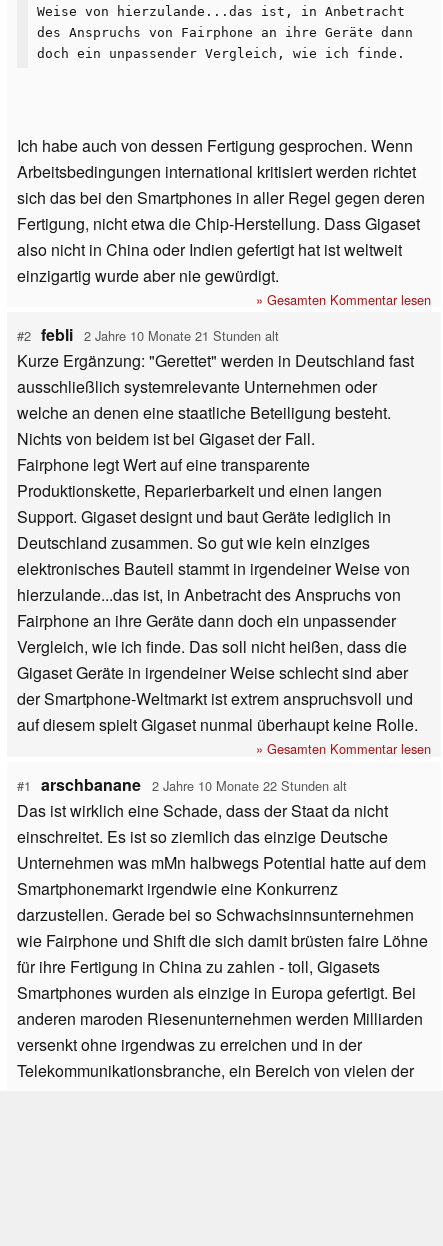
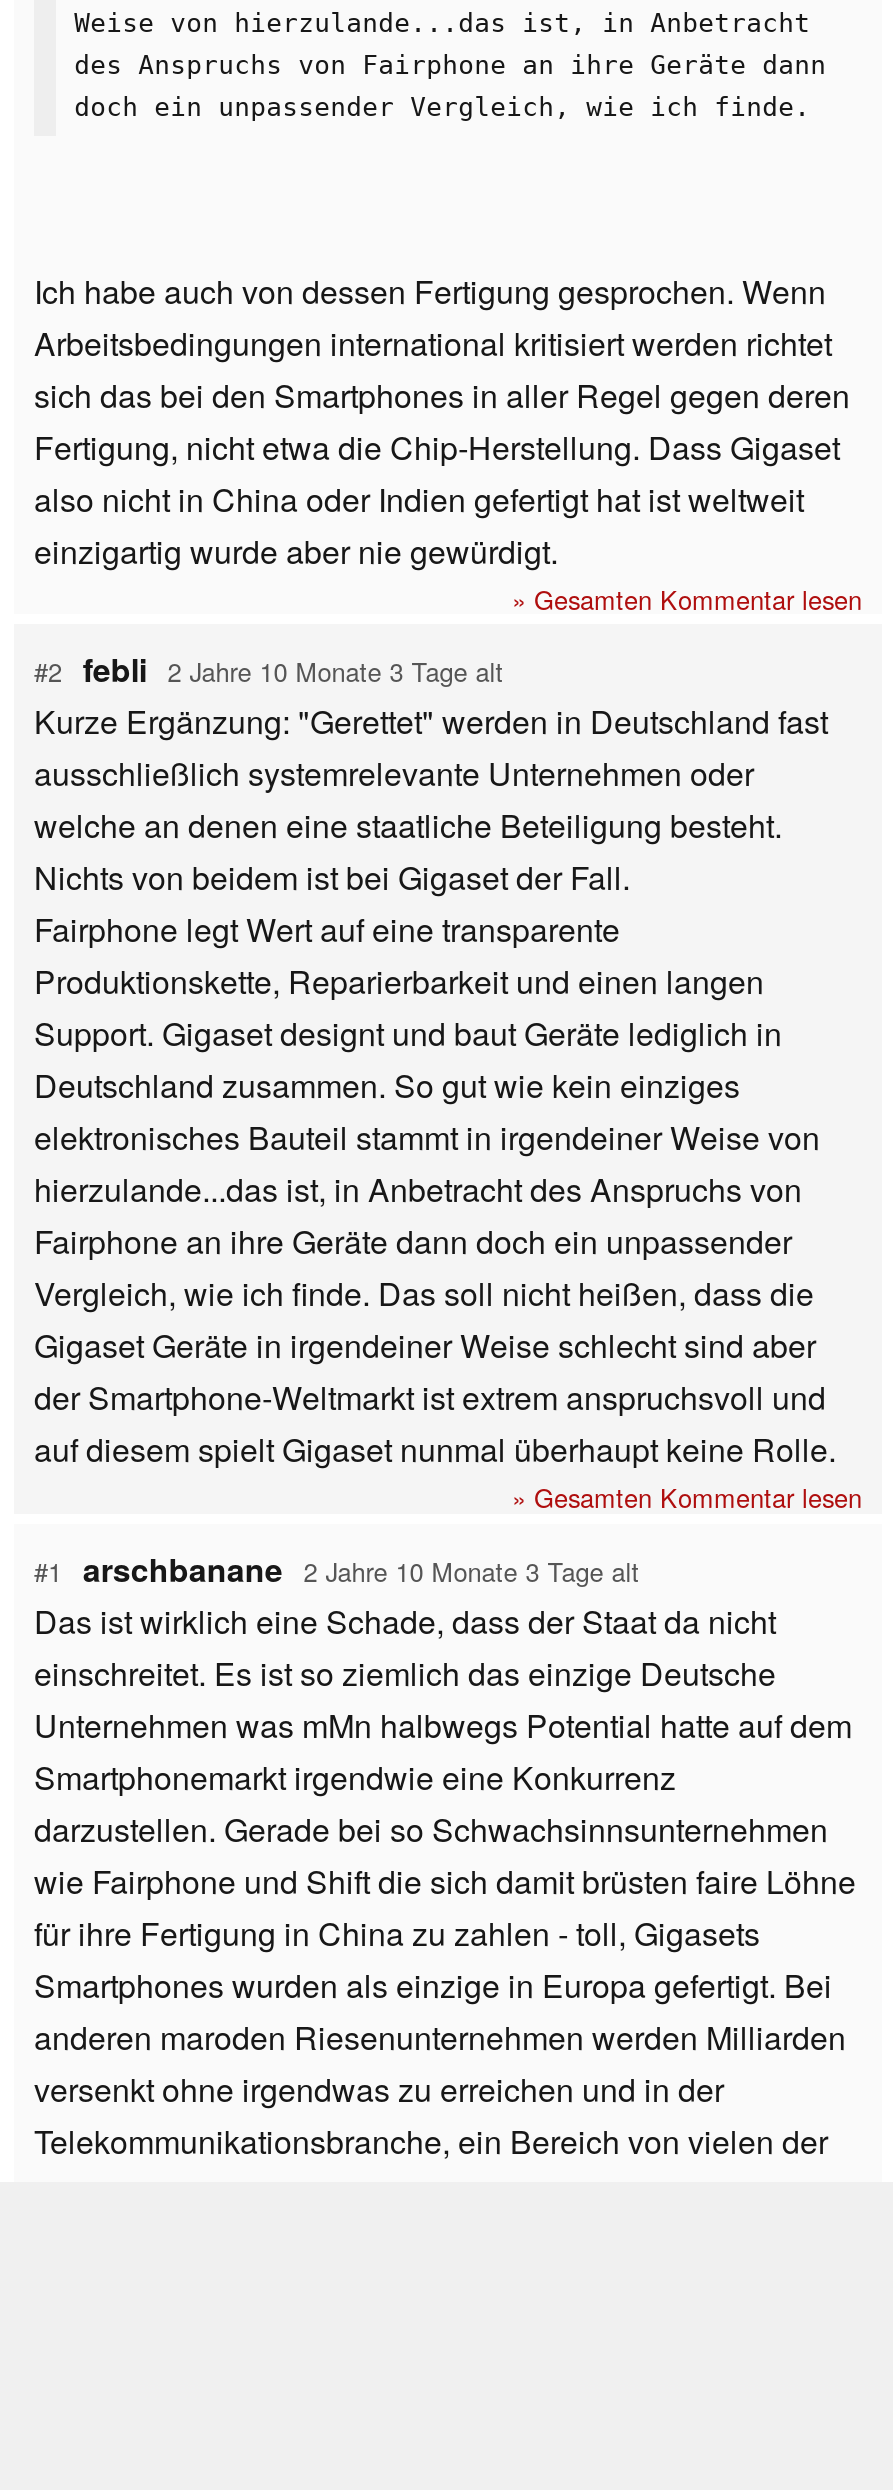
[17,323,279,346] #2 febli 2 Jahre 10 Monate 21 Stunden alt -> [34,647,504,693] #2 febli 2 Jahre 10 Monate 3 Tage alt
[17,773,347,796] #1 arschbanane 2 Jahre 10 Monate 22 Stunden alt -> [34,1545,640,1591] #1 arschbanane 2 Jahre 10 Monate 3 Tage alt

